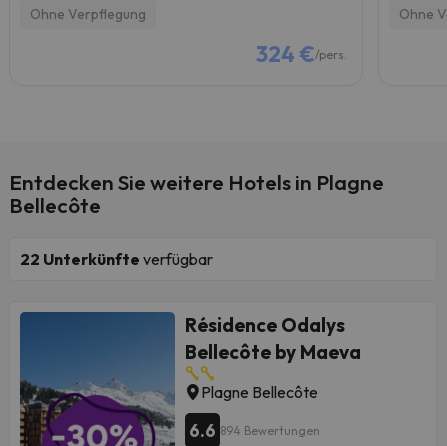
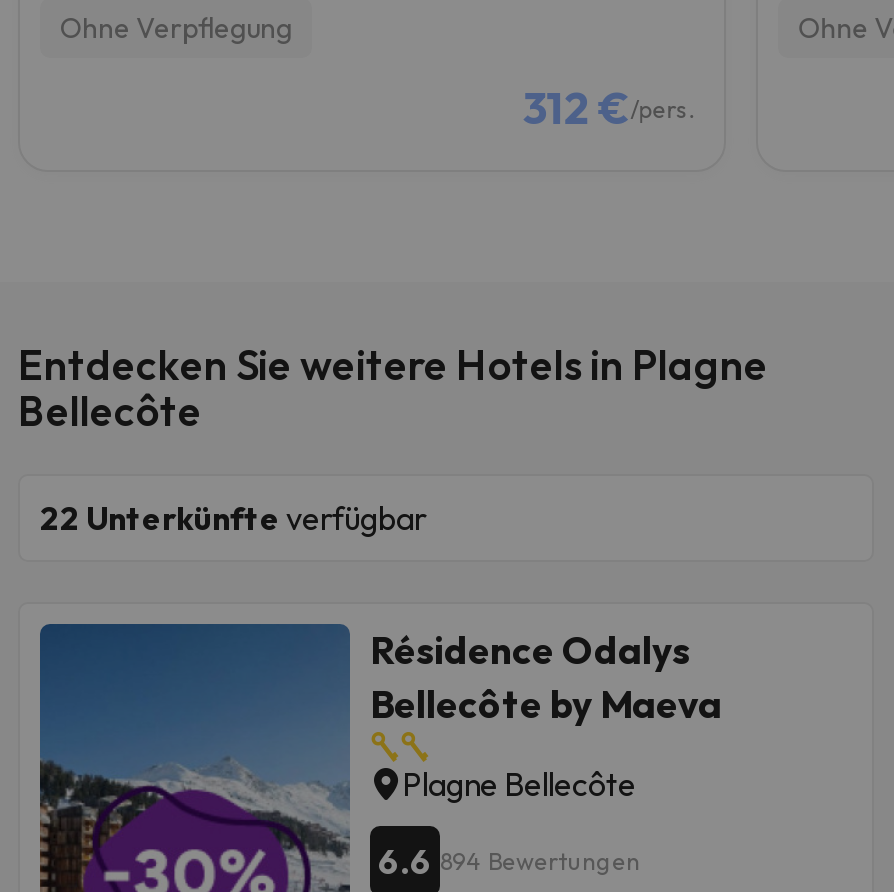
[256,40,347,68] 324 €/pers. -> [522,80,694,136] 312 €/pers.

